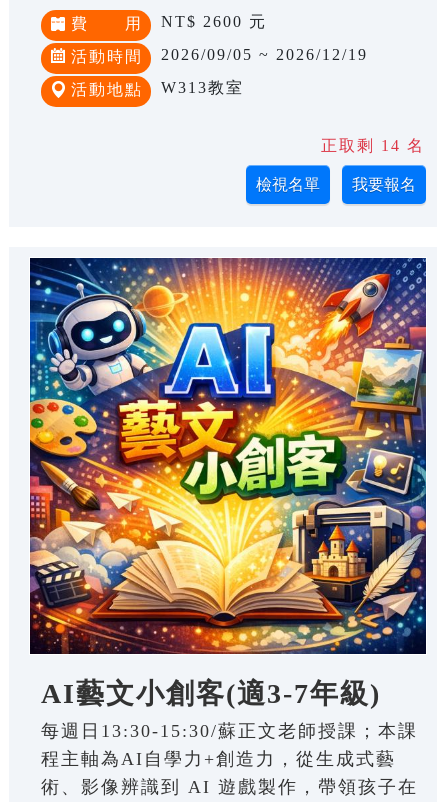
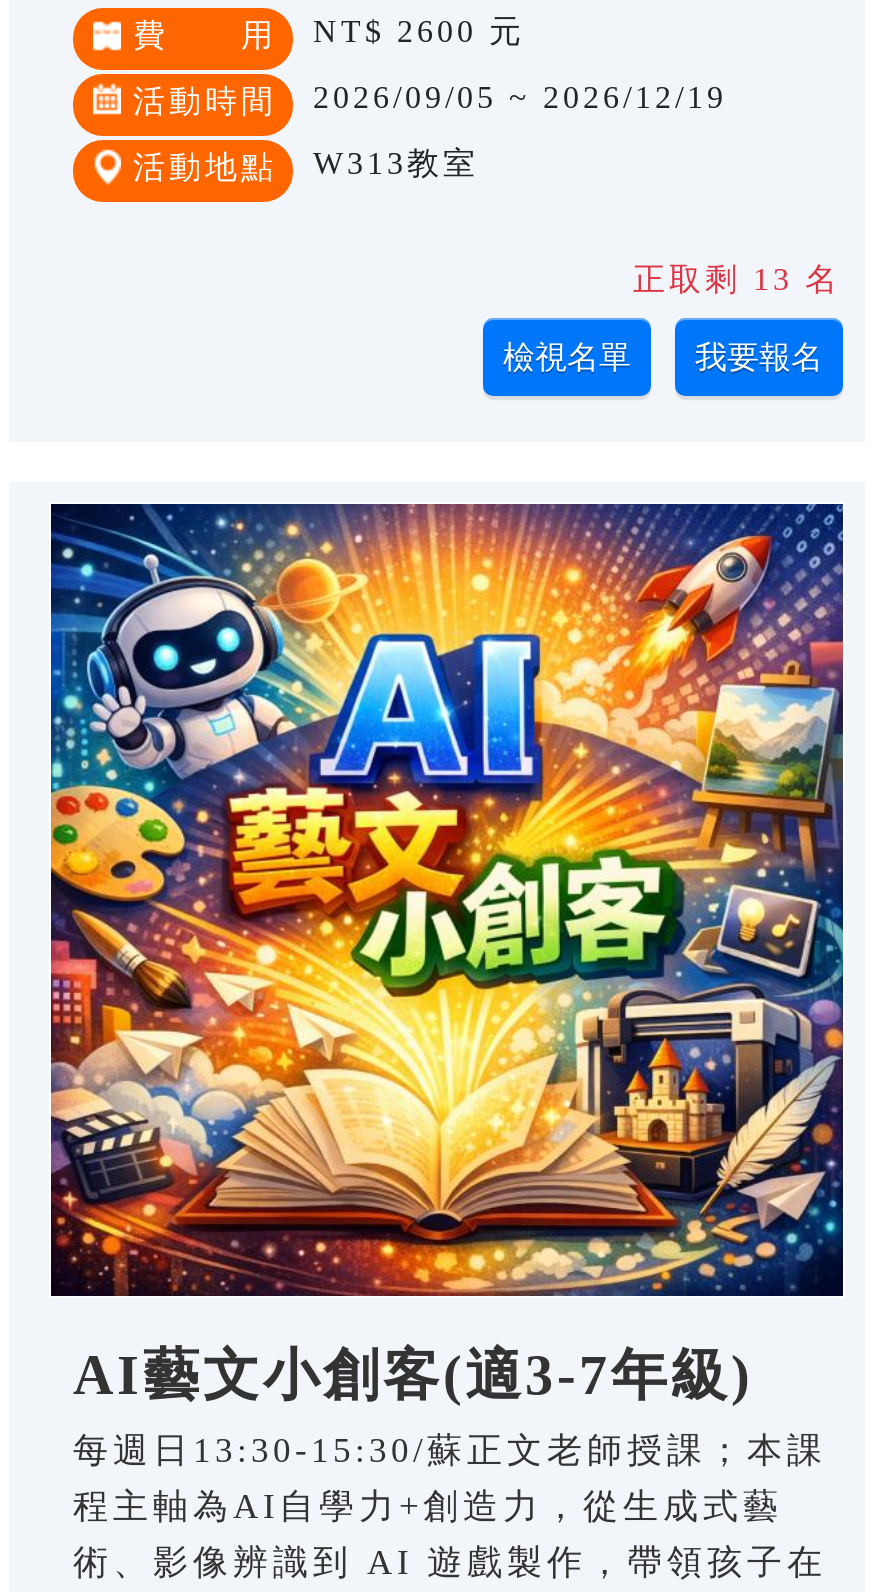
[321,137,425,154] 正取剩 14 名 -> [633,261,841,295] 正取剩 13 名

